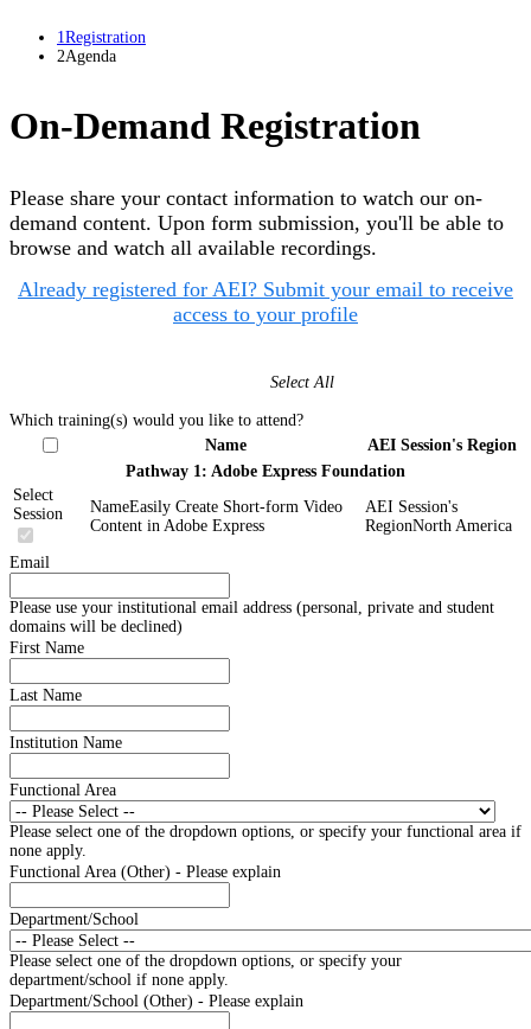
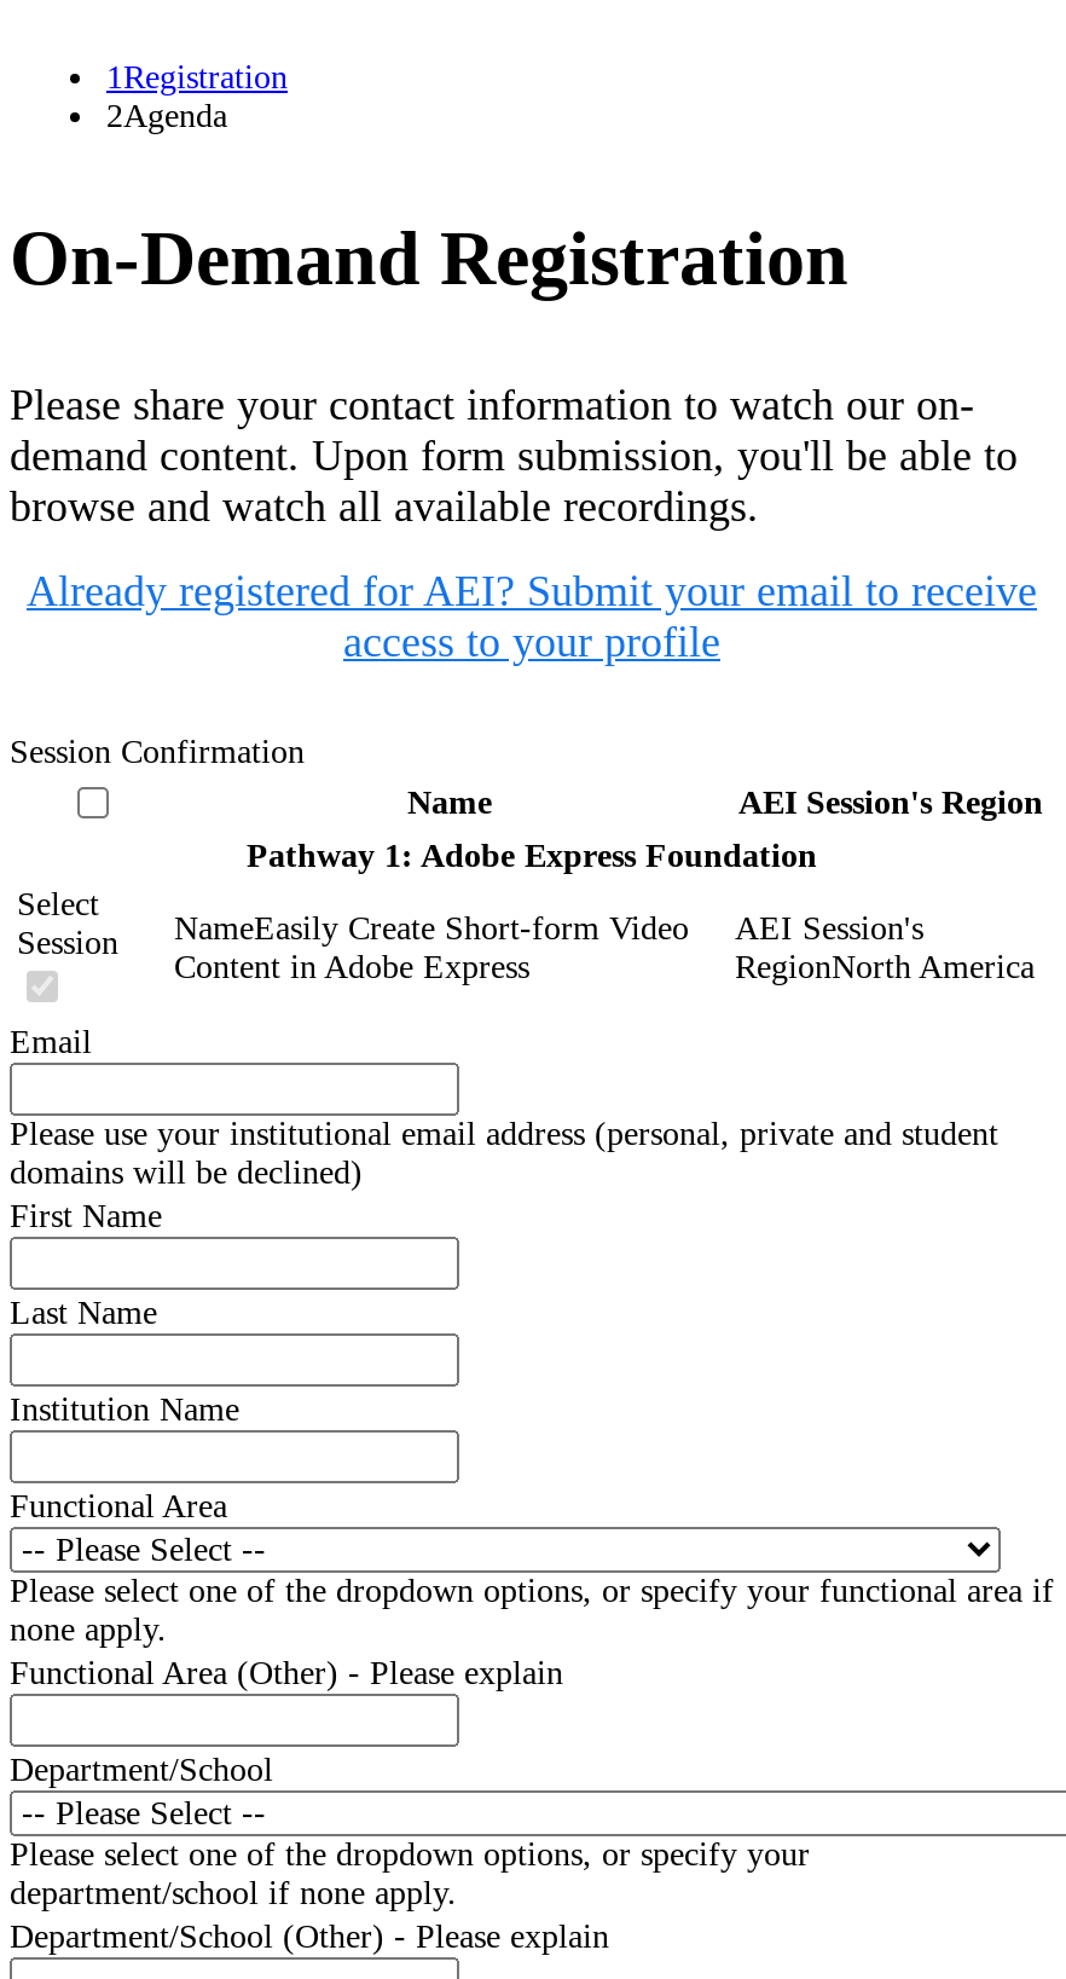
[9,373,334,429] Select All | Which training(s) would you like to attend? -> [10,734,305,770] Session Confirmation

